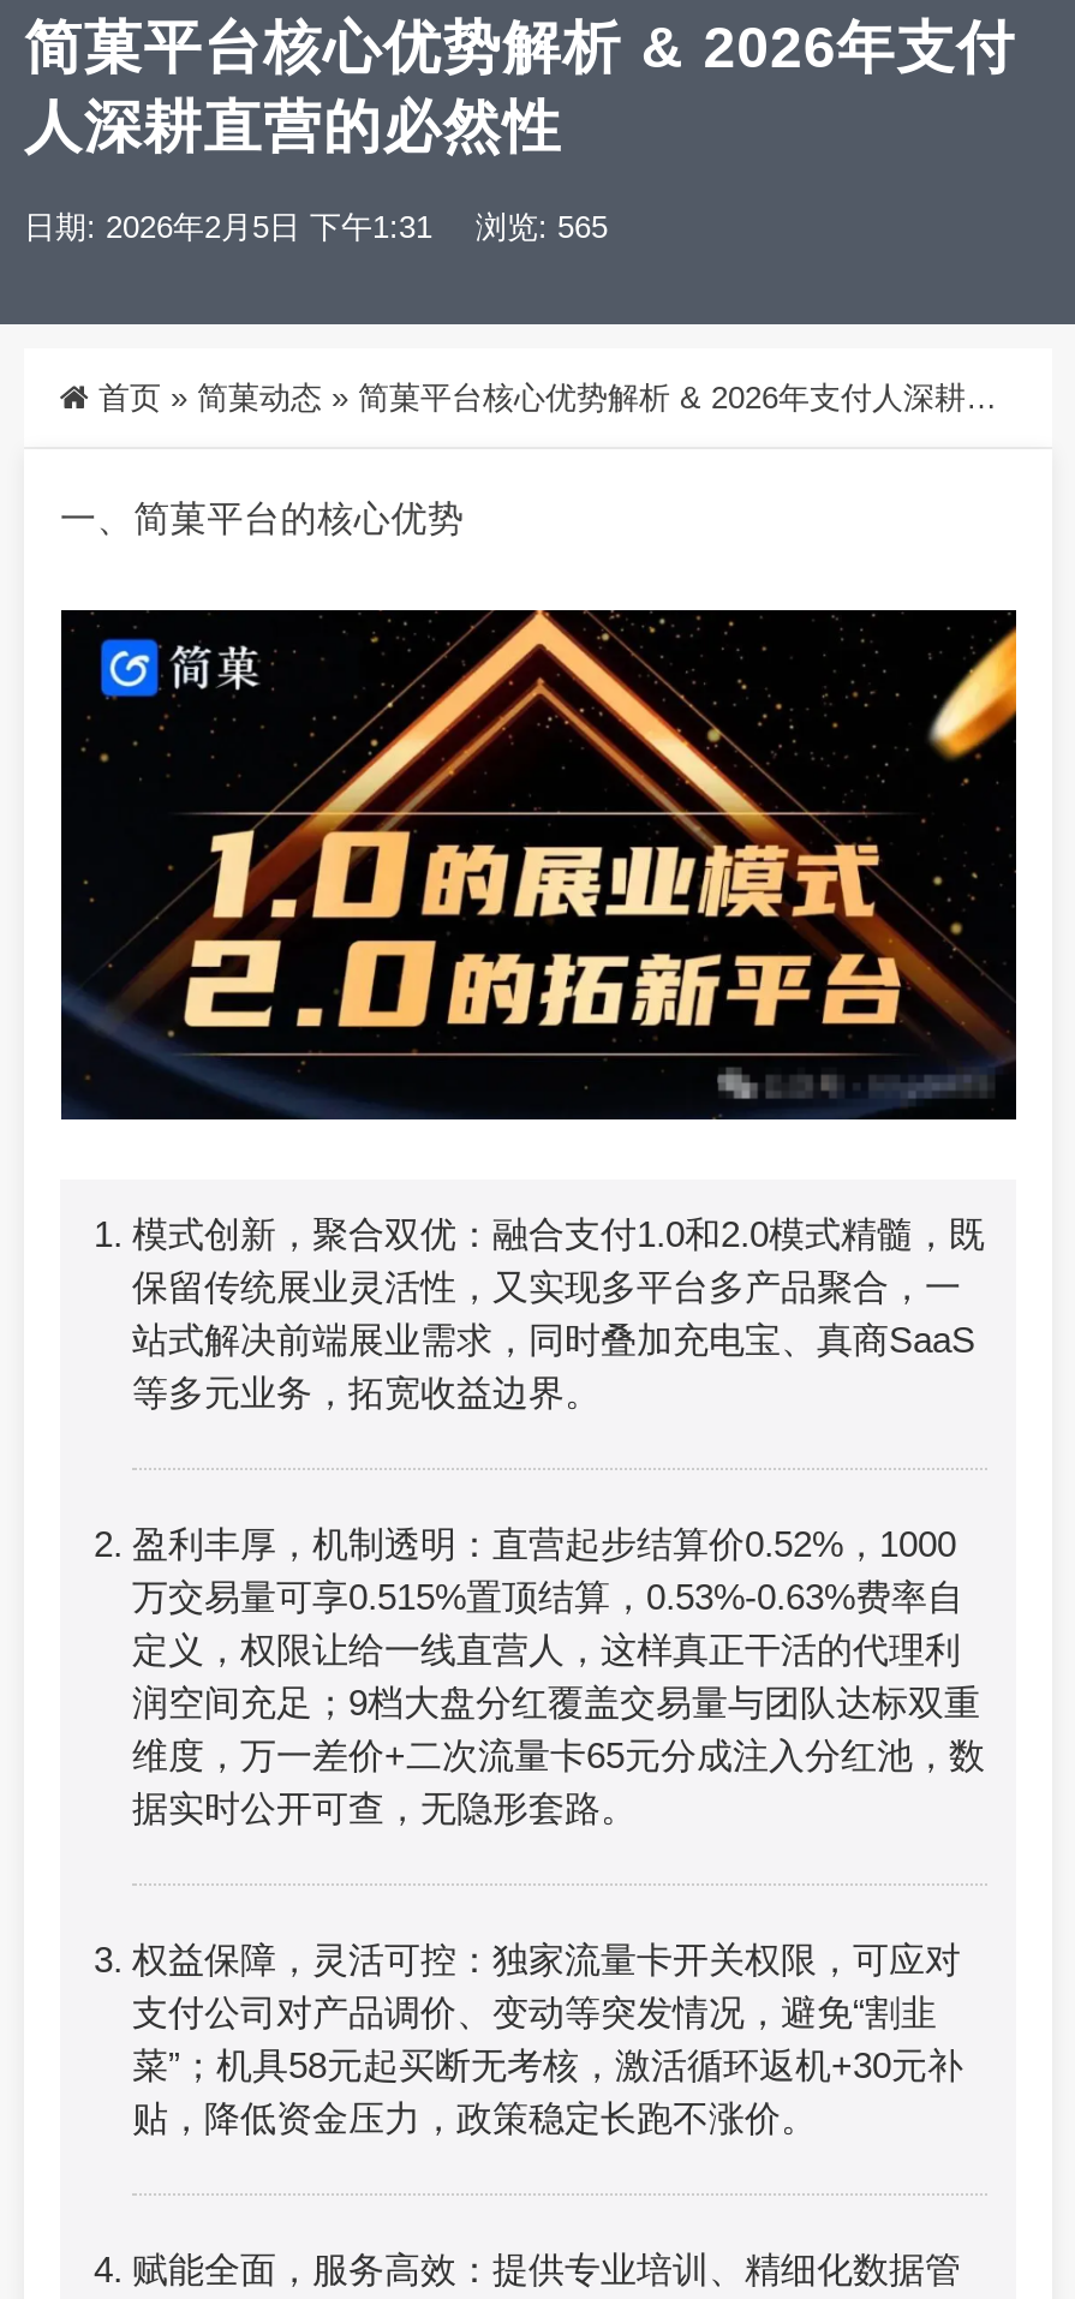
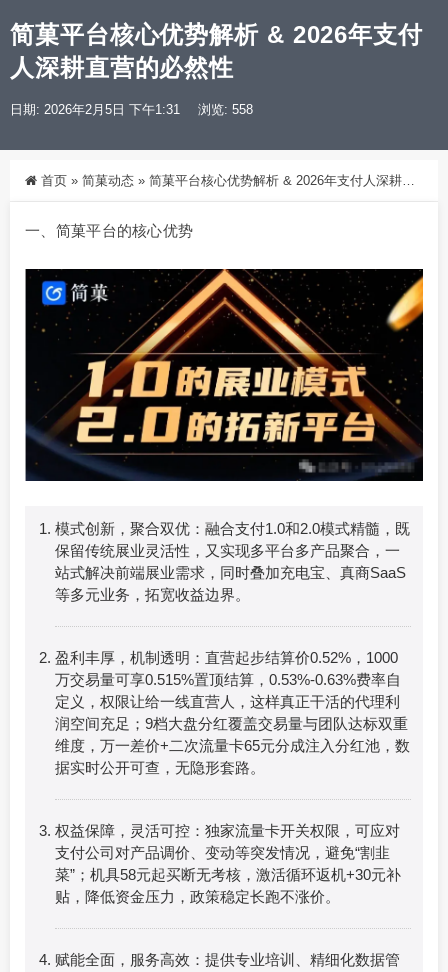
[24,209,608,246] 日期: 2026年2月5日 下午1:31 浏览: 565 -> [10,102,253,117] 日期: 2026年2月5日 下午1:31 浏览: 558

